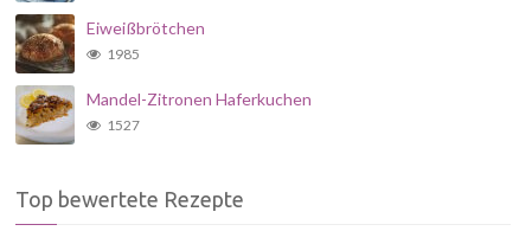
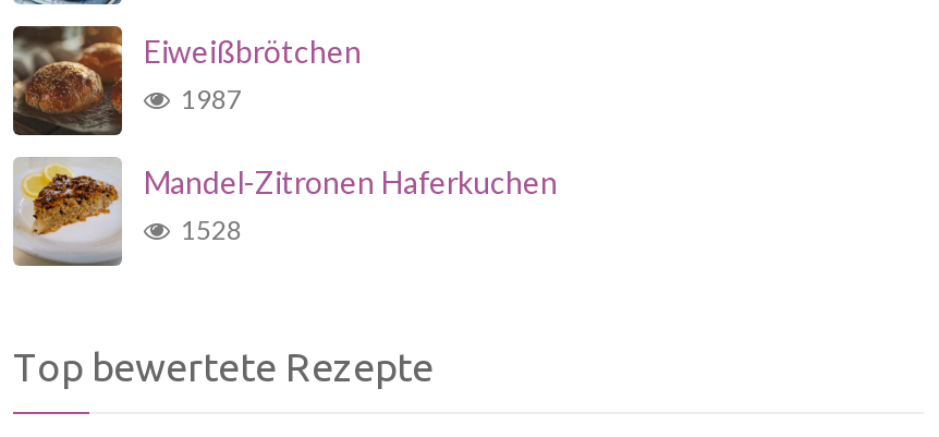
[107,45,140,63] 1985 -> [181,83,242,116] 1987
[107,116,140,134] 1527 -> [181,214,242,246] 1528

